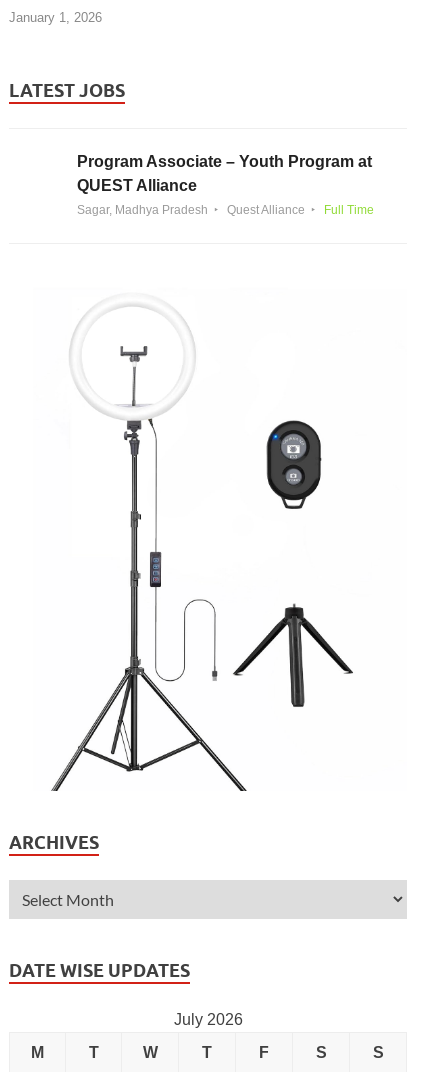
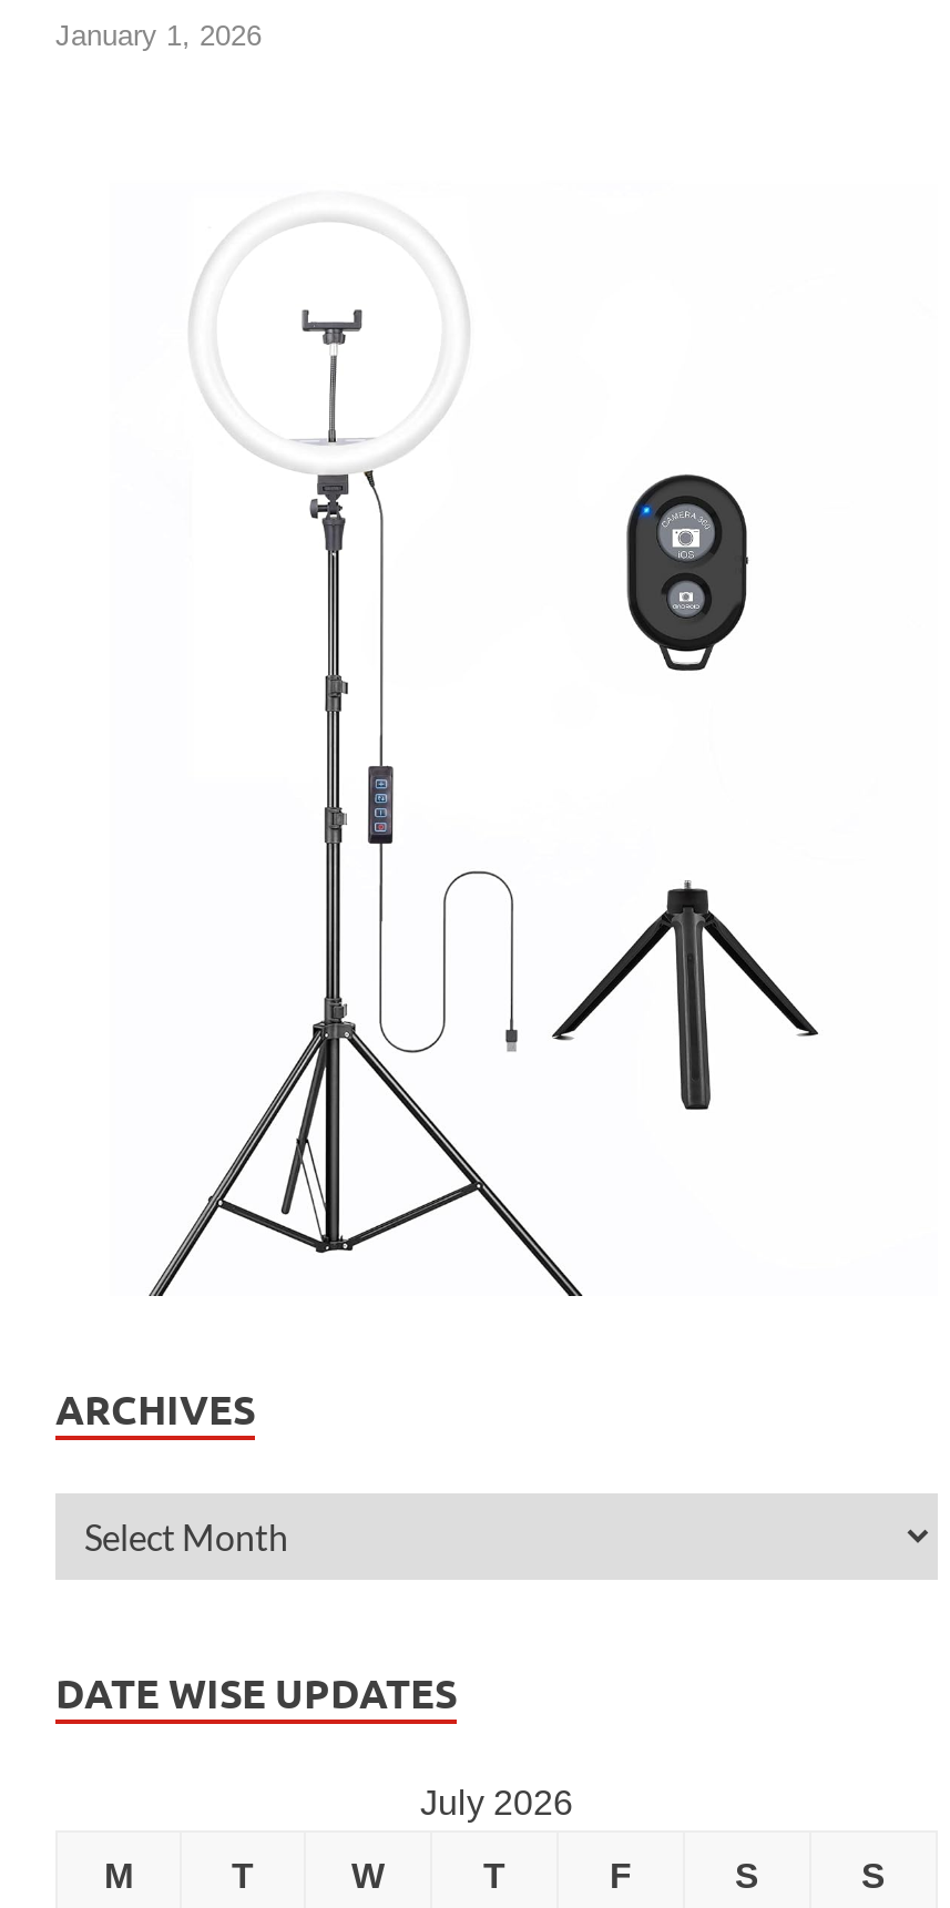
[9,80,374,217] LATEST JOBS | Program Associate – Youth Program at | QUEST Alliance | Sagar, Madhya Pradesh | Quest Alliance | Full Time -> none

